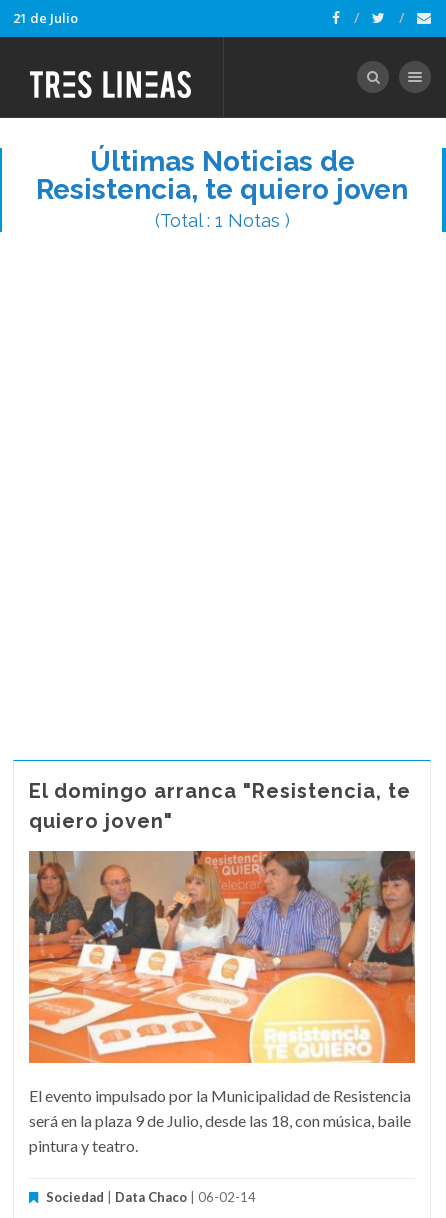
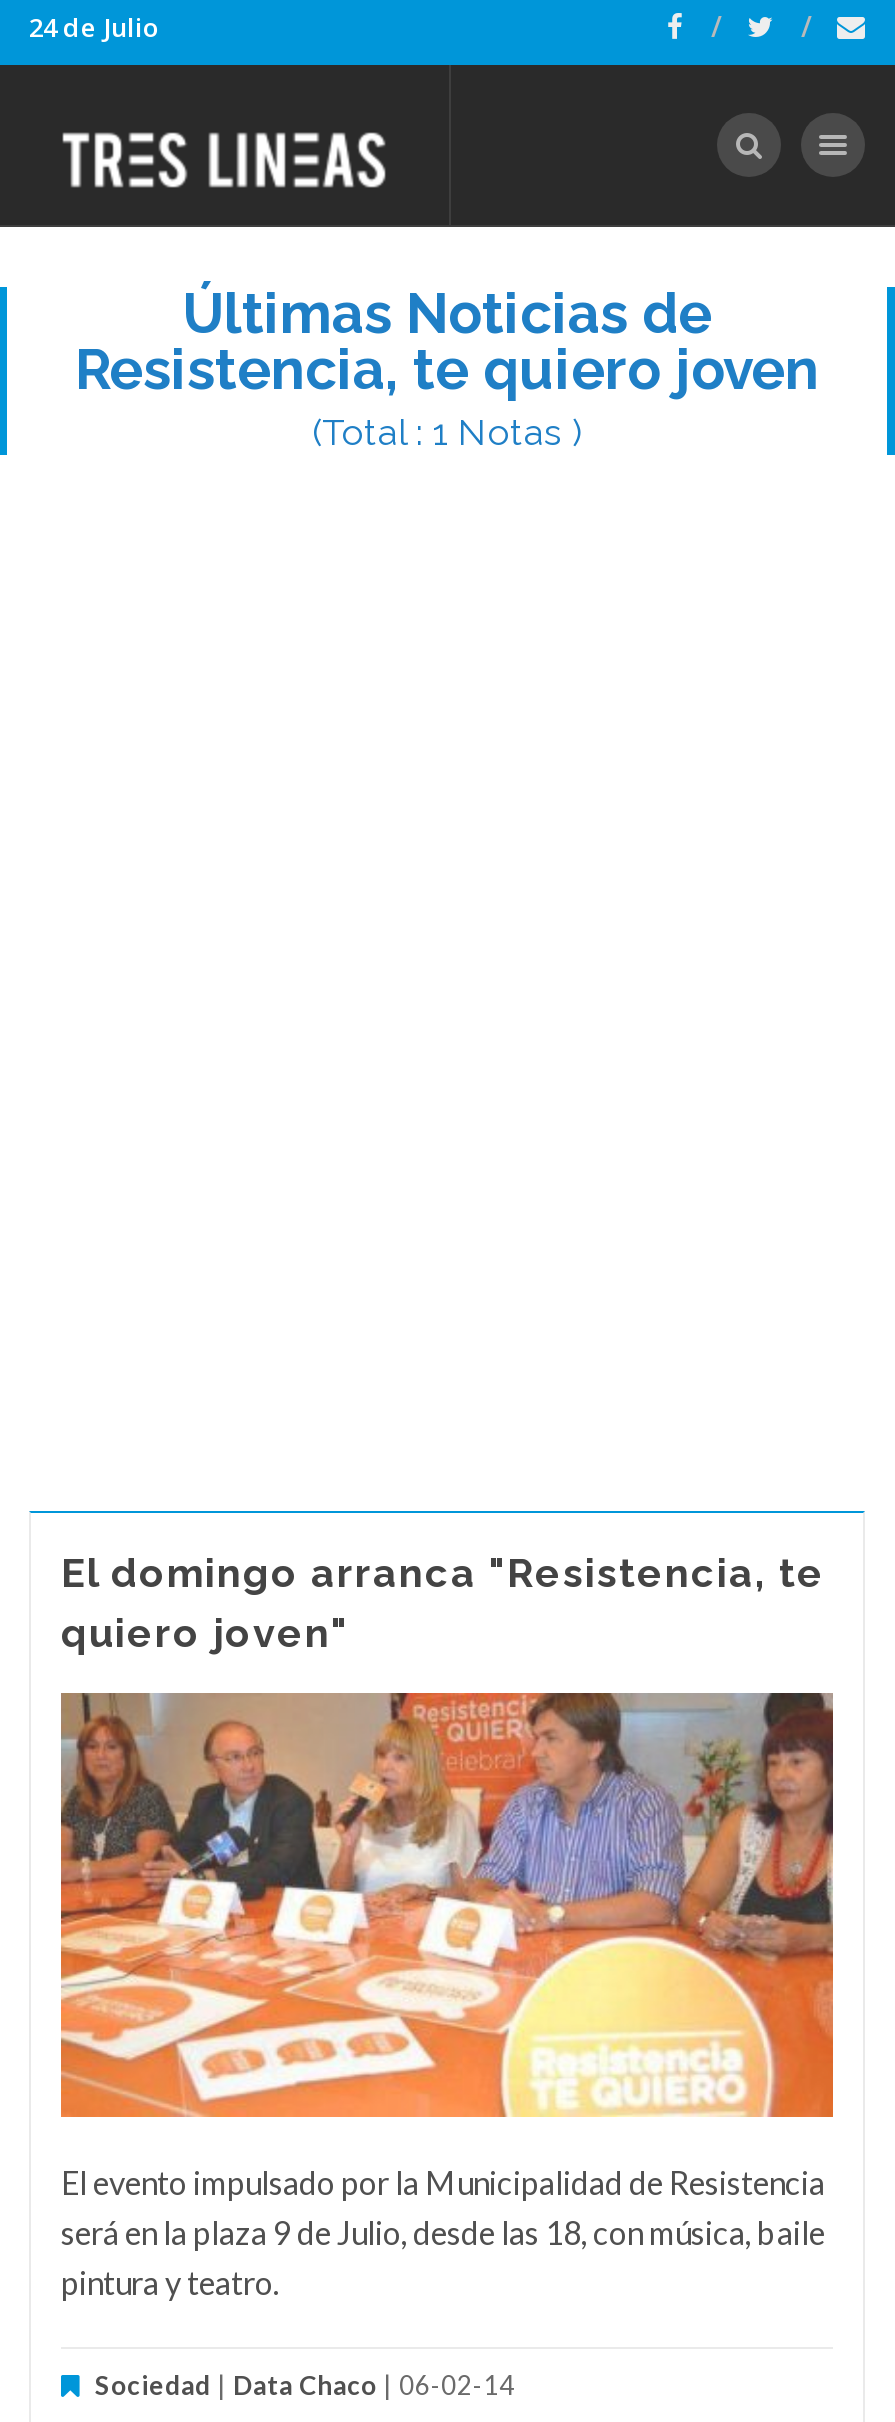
[13,9,78,27] 21 de Julio -> [29,9,159,45] 24 de Julio

